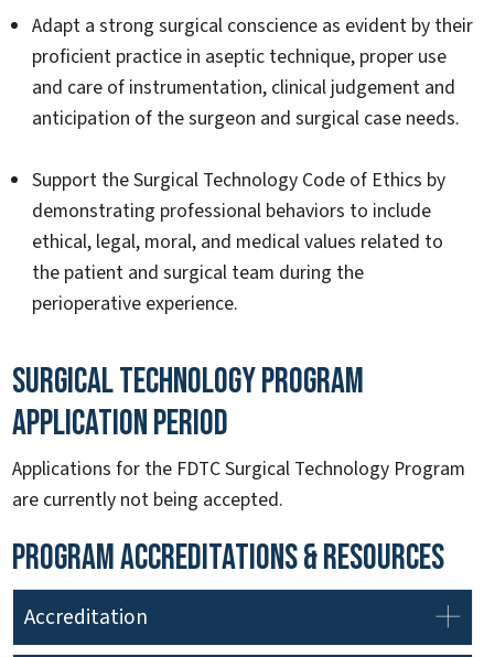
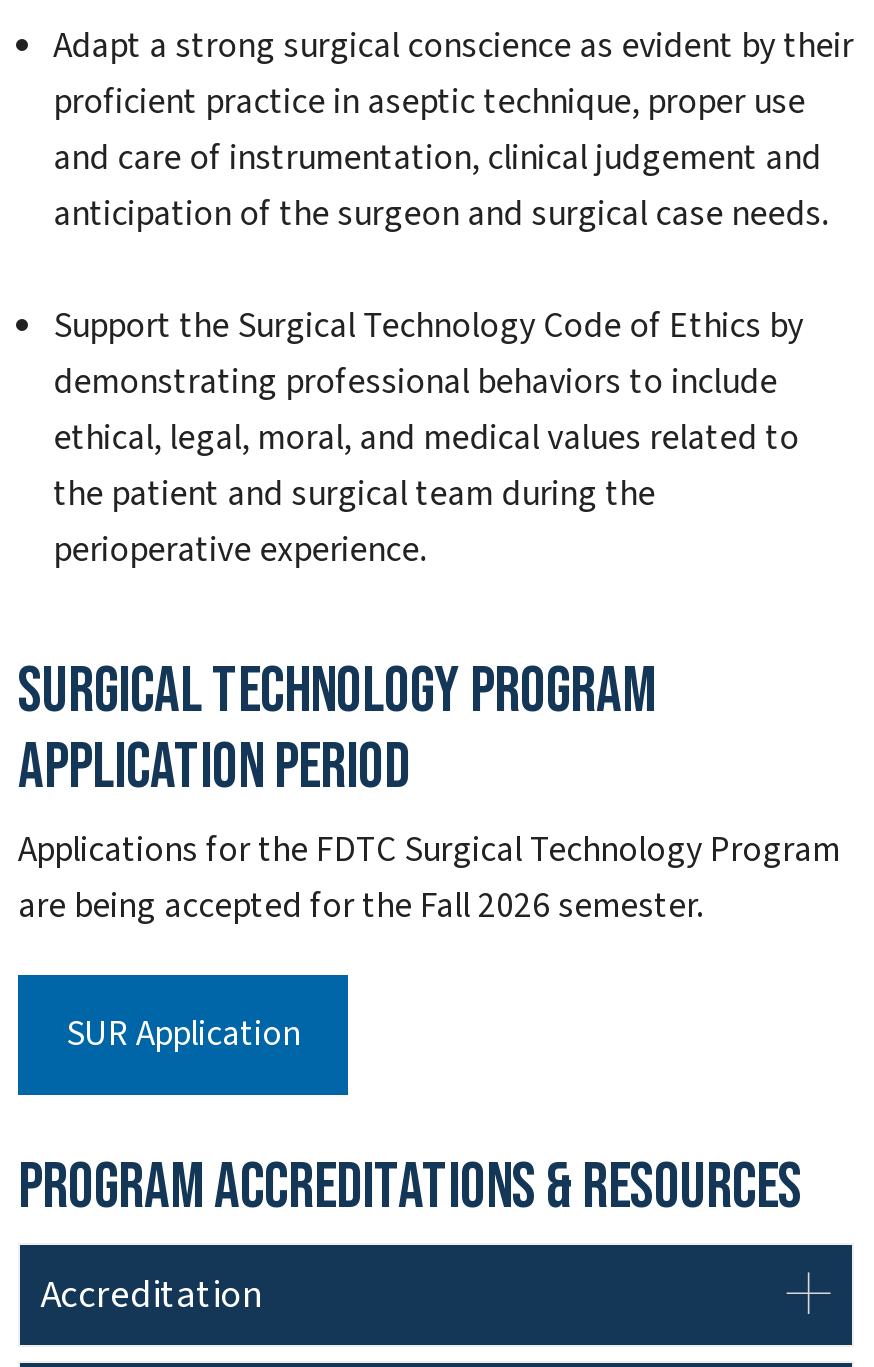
[12,486,283,513] are currently not being accepted. -> [18,880,704,1058] are being accepted for the Fall 2026 semester. | SUR Application

